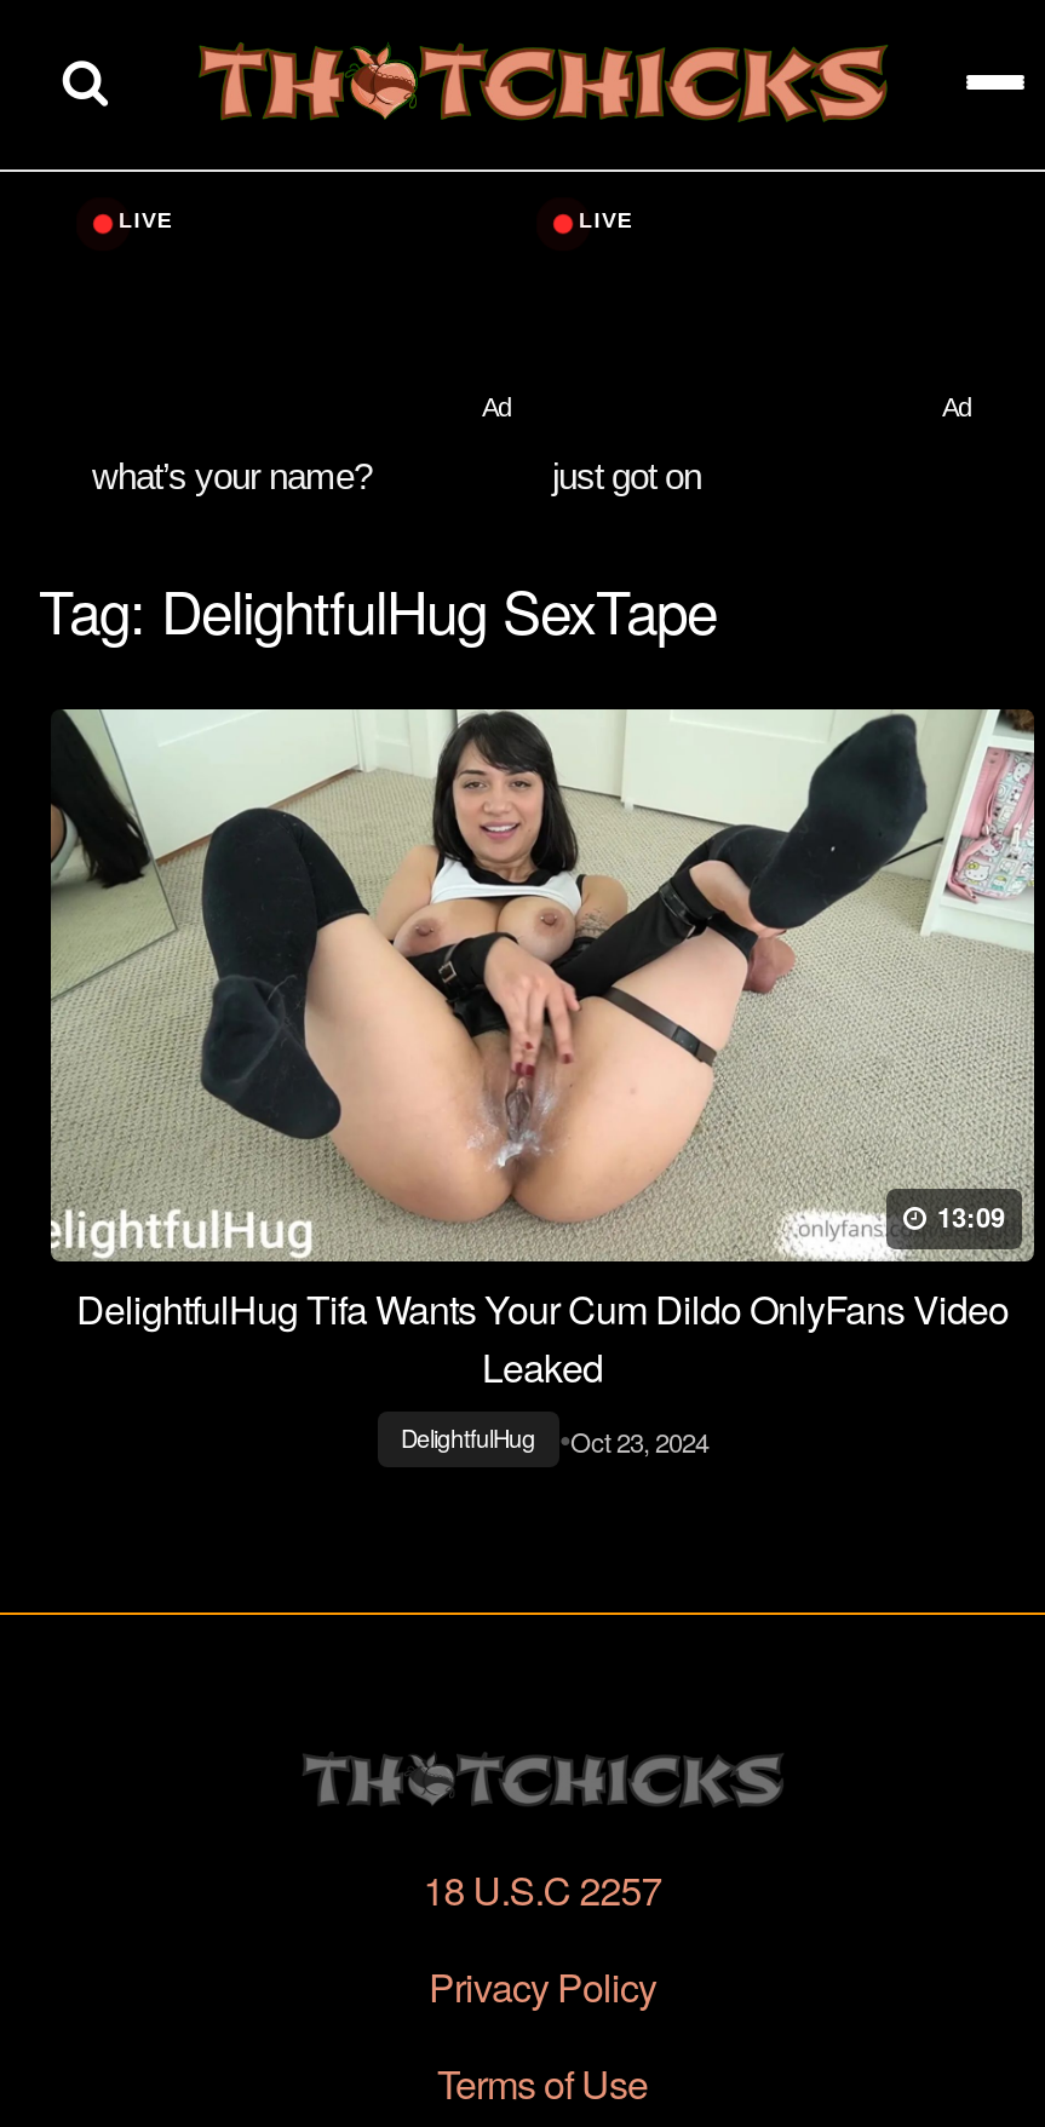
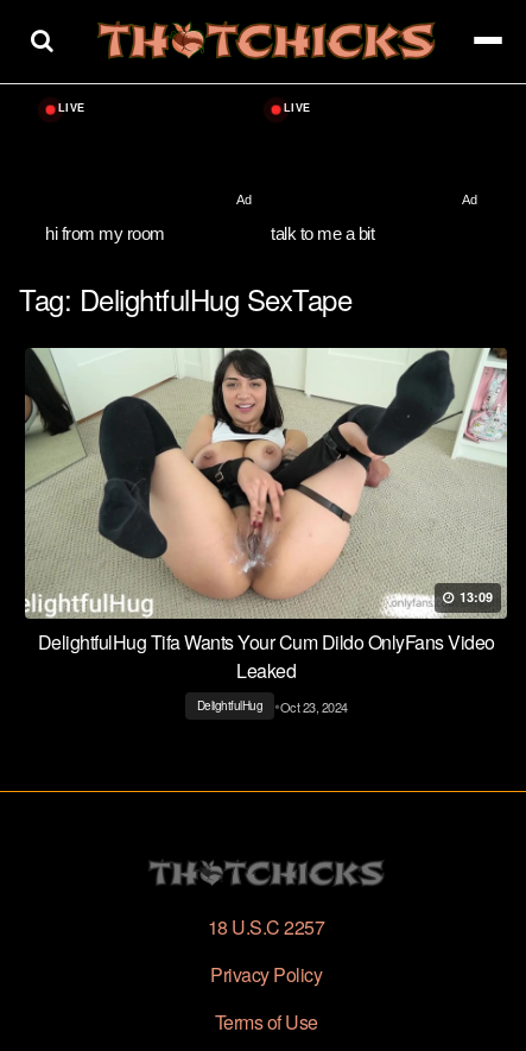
[92,454,701,495] what’s your name? | just got on -> [45,223,374,243] hi from my room | talk to me a bit

